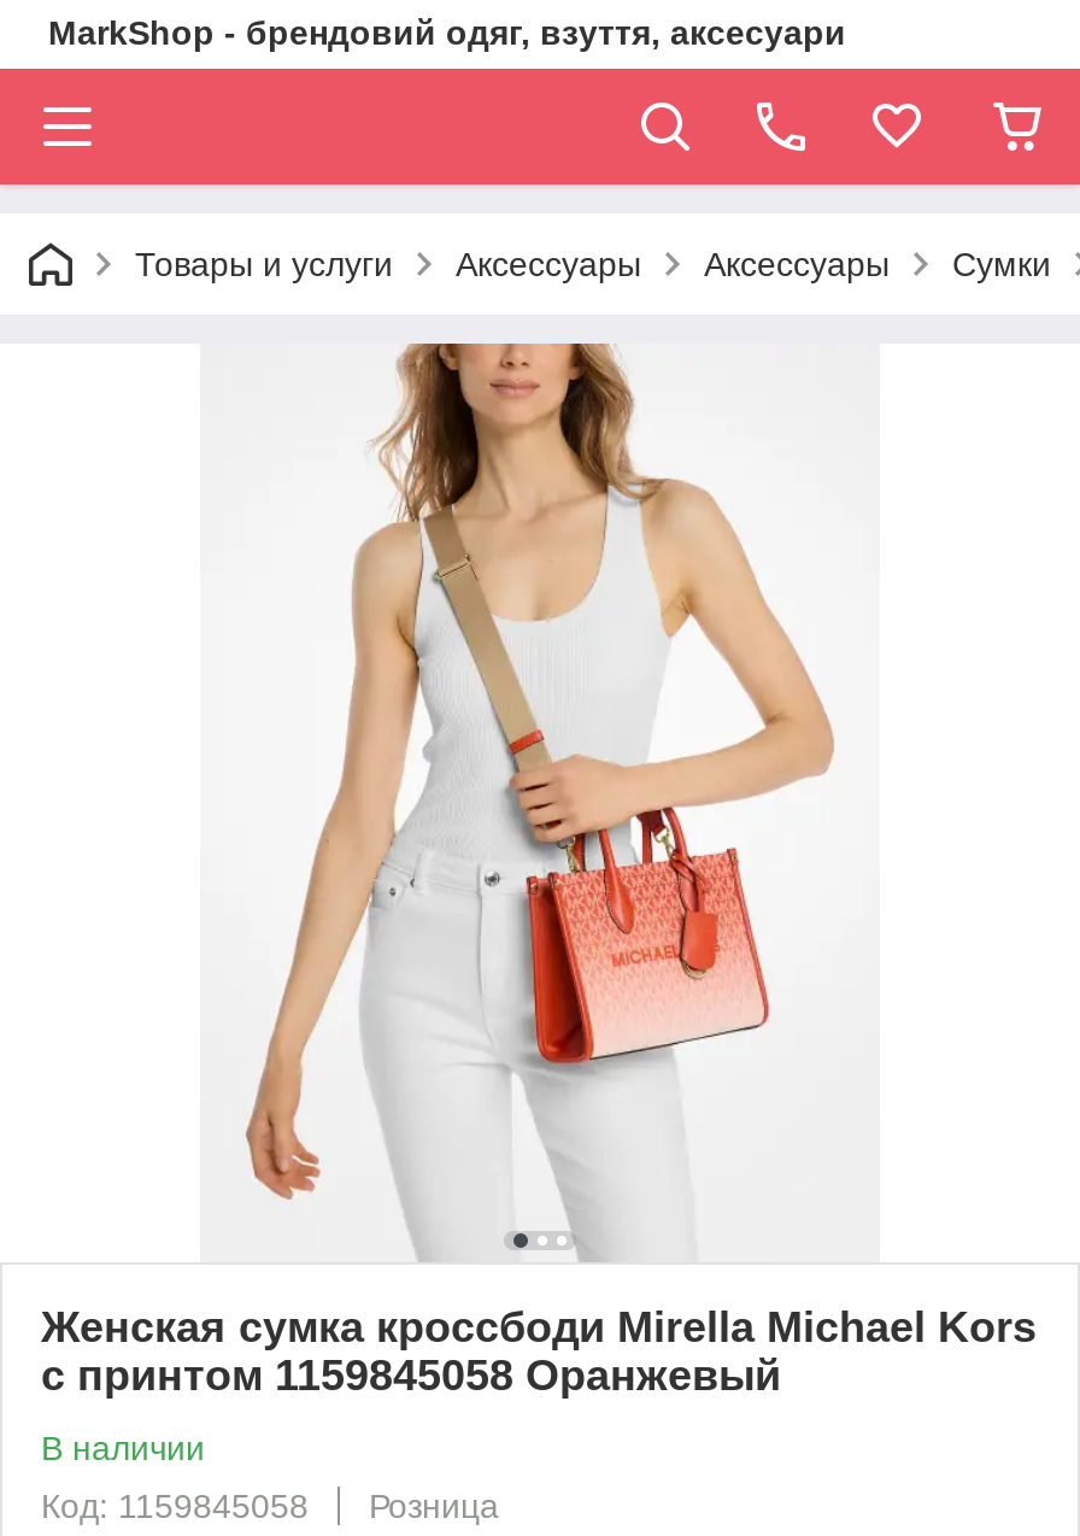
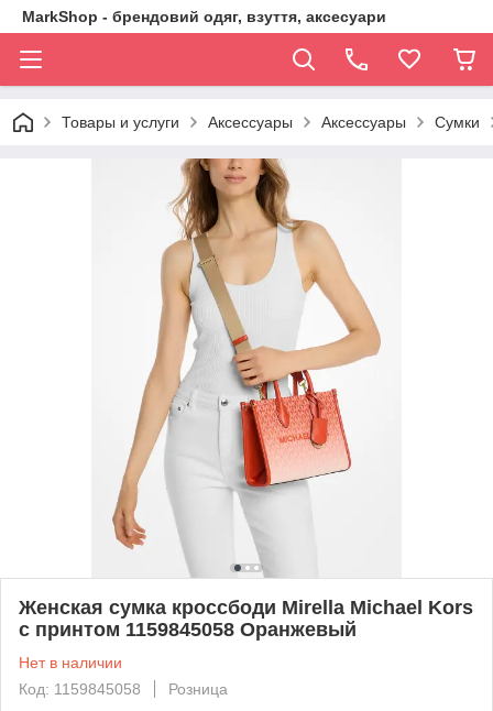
[41,1428,205,1467] В наличии -> [19,654,122,671] Нет в наличии

